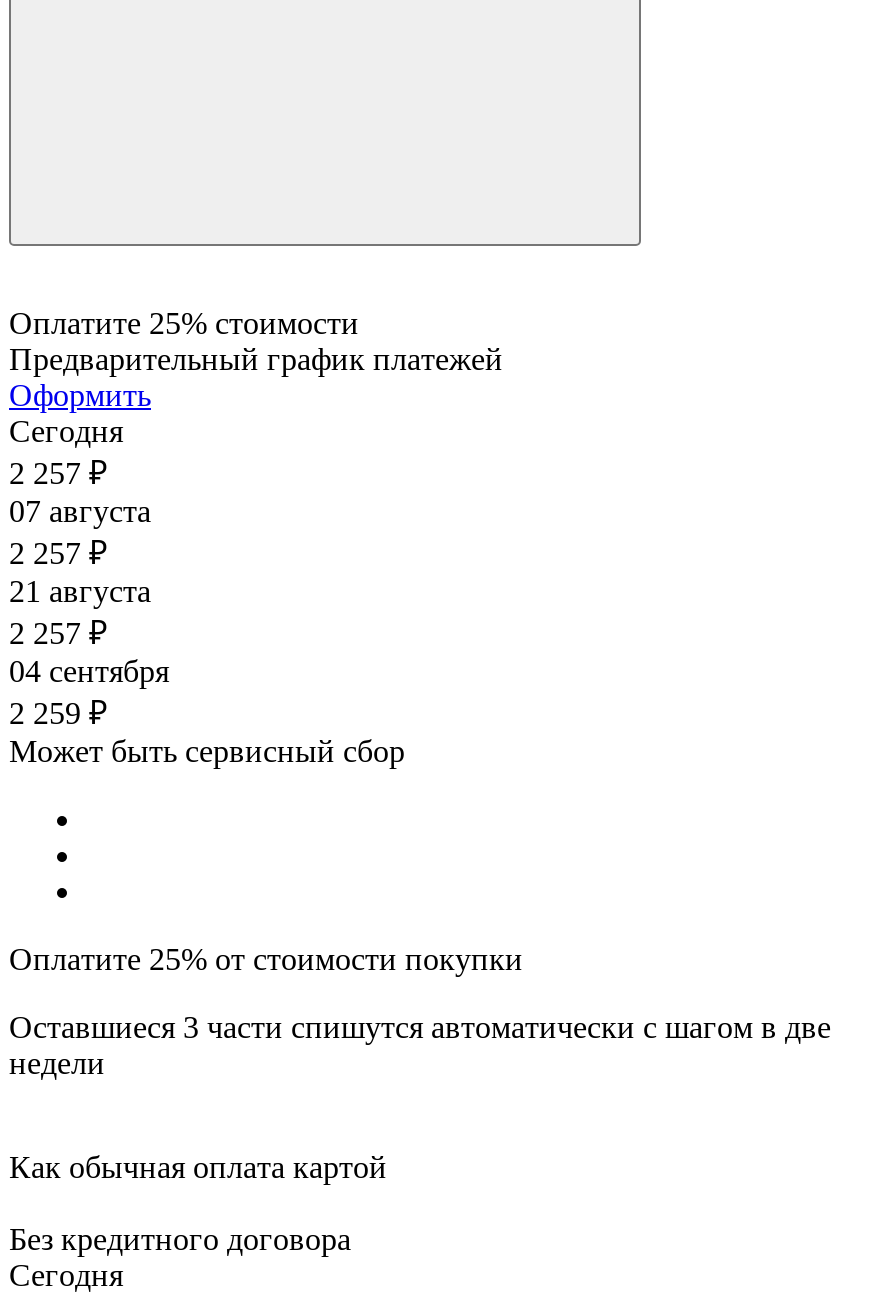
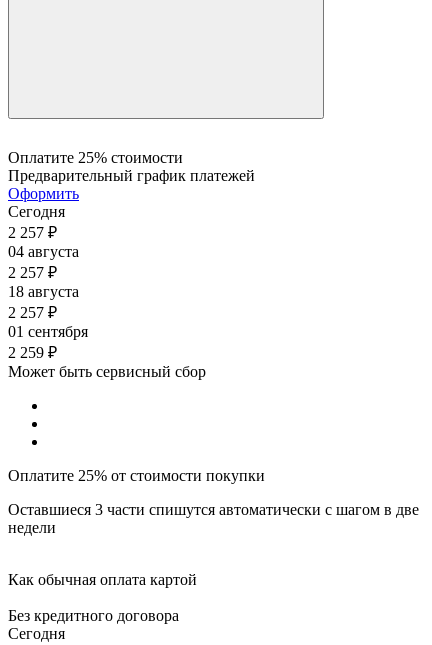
[9,494,151,528] 07 августа -> [8,243,79,260] 04 августа
[9,574,151,608] 21 августа -> [8,283,79,300] 18 августа
[9,654,169,688] 04 сентября -> [8,323,88,340] 01 сентября

